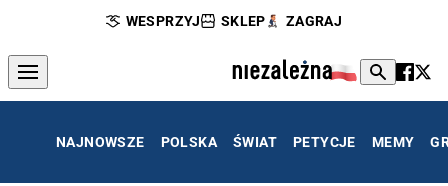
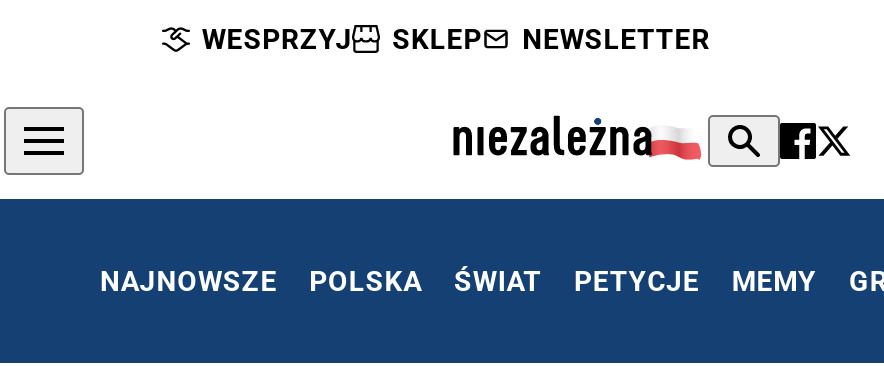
[286,13,342,29] ZAGRAJ -> [522,23,710,55] NEWSLETTER

